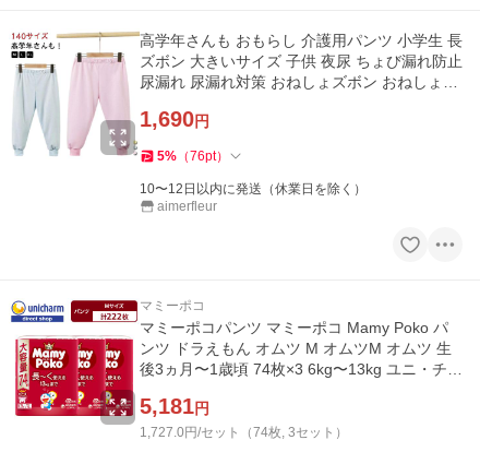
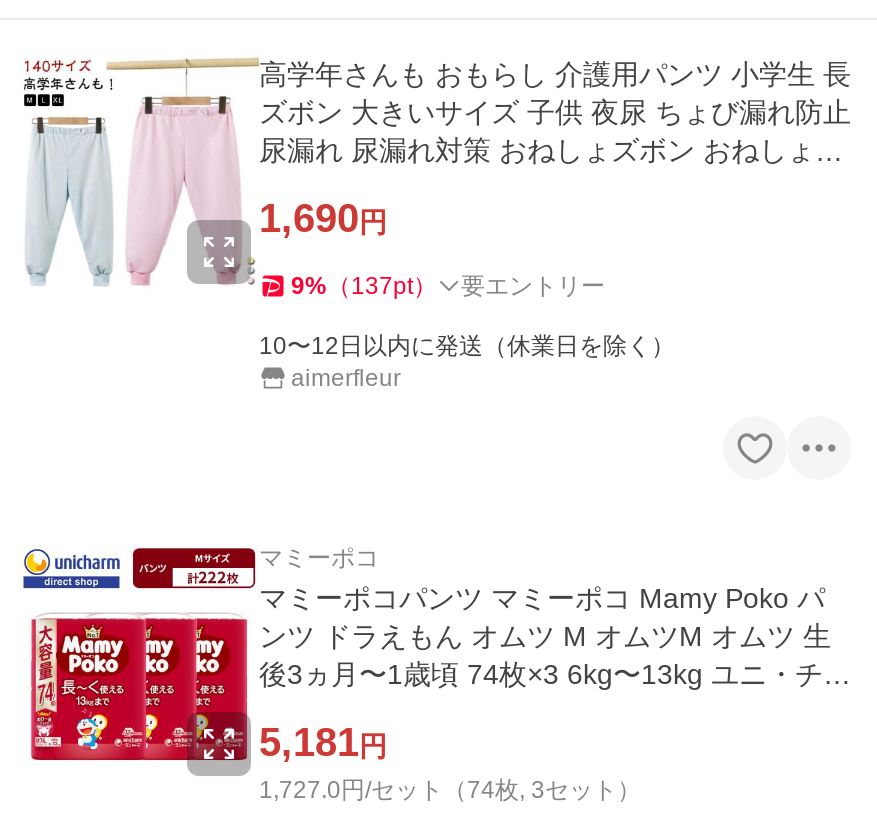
[157,149,229,164] 5%（76pt） -> [291,273,605,301] 9%（137pt） | 要エントリー

